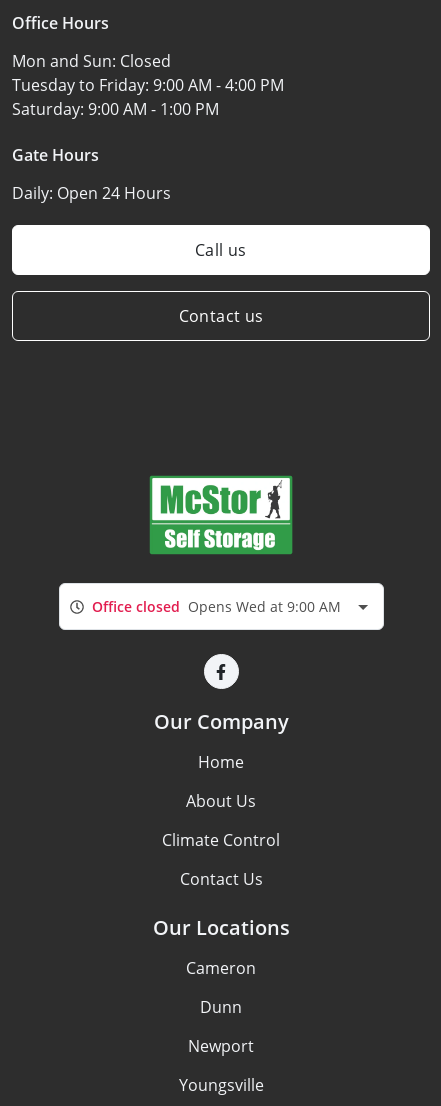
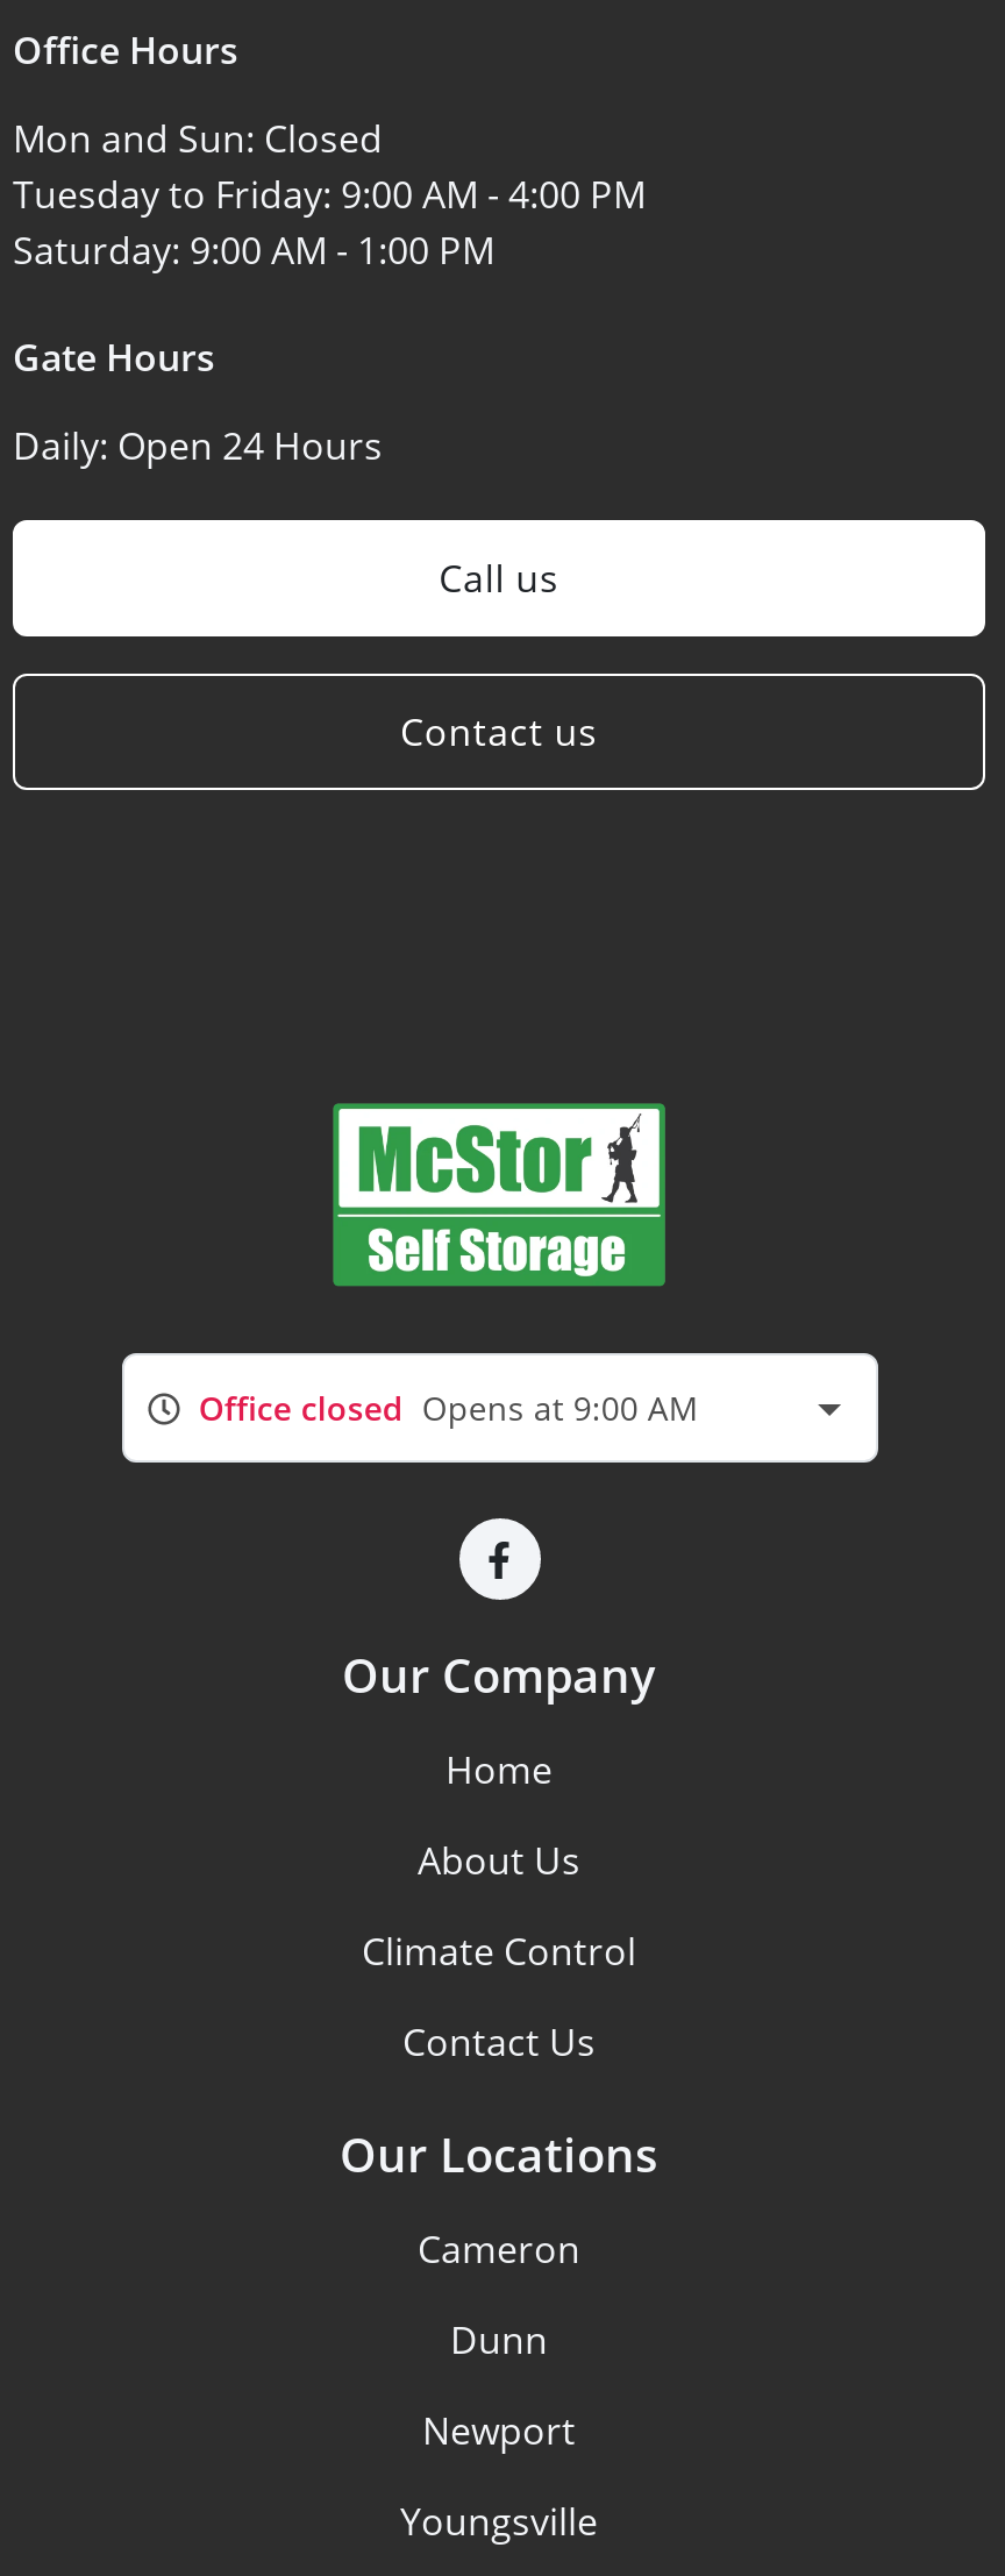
[92,597,341,616] Office closed Opens Wed at 9:00 AM -> [199,1386,699,1430] Office closed Opens at 9:00 AM

